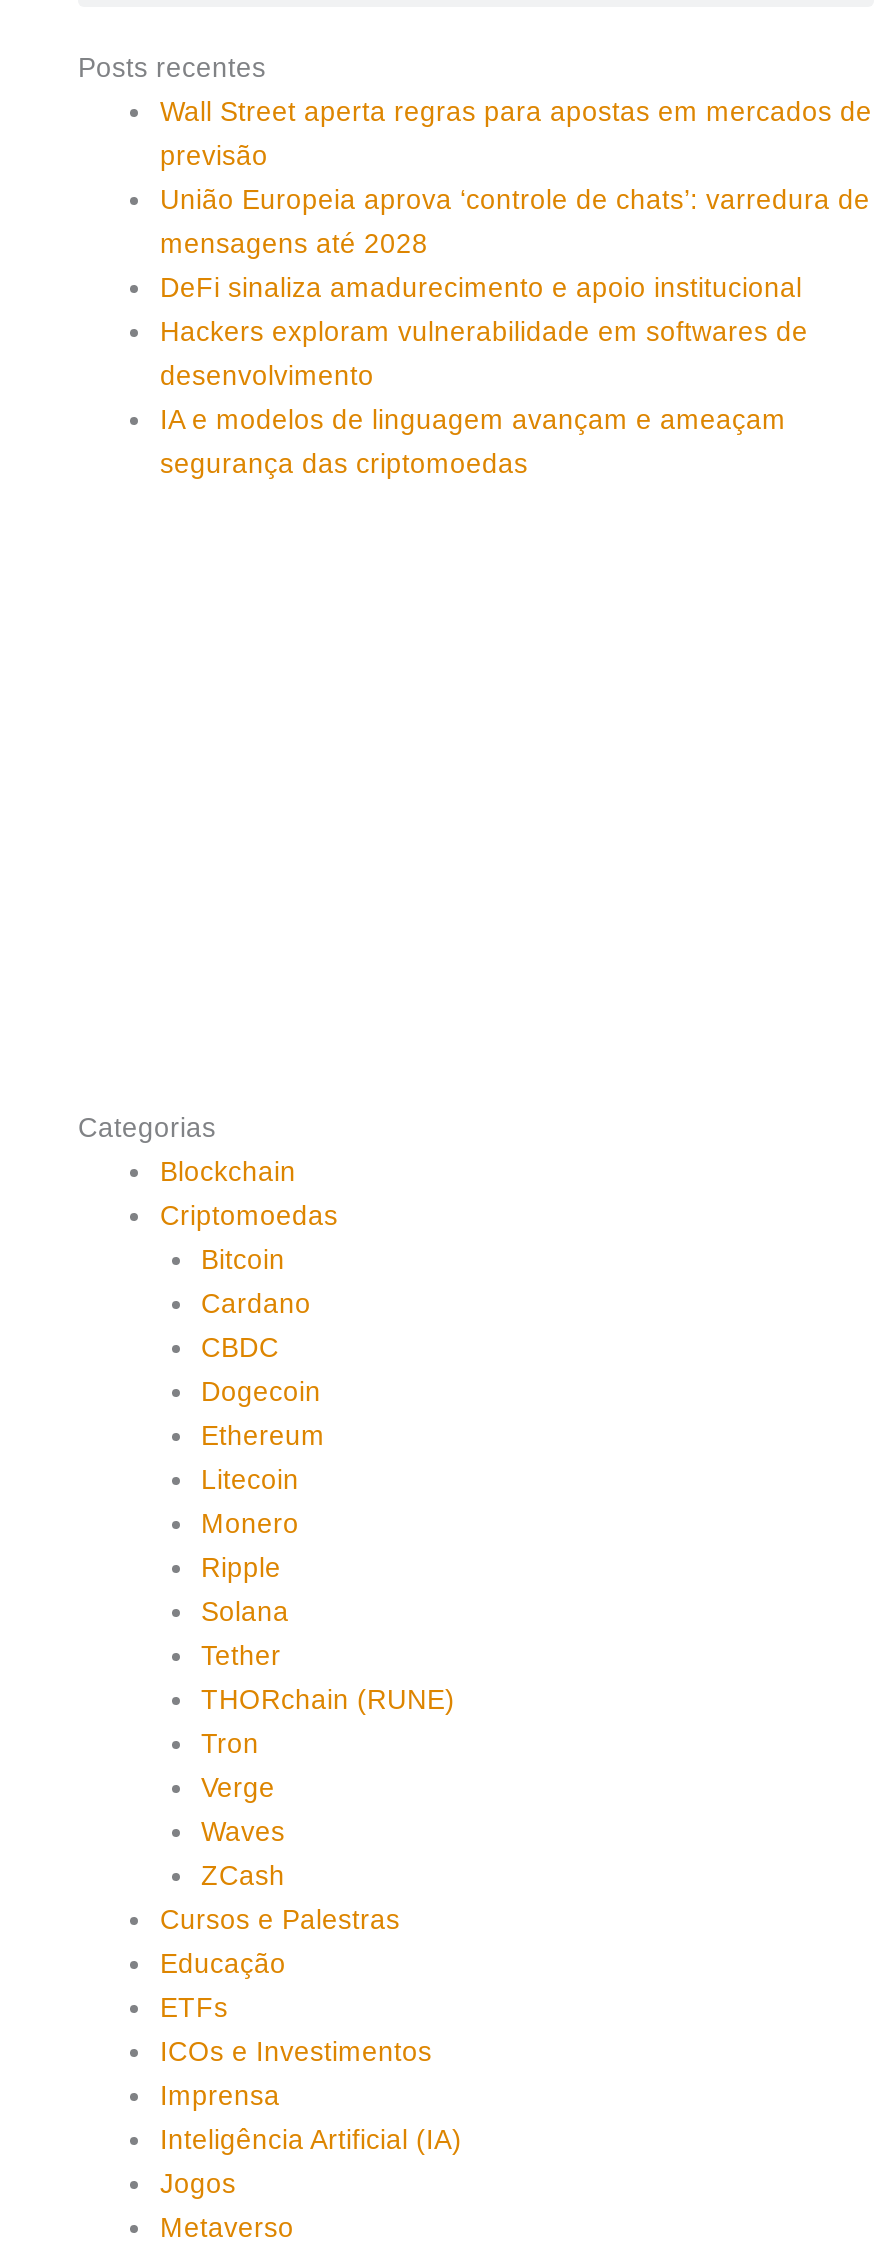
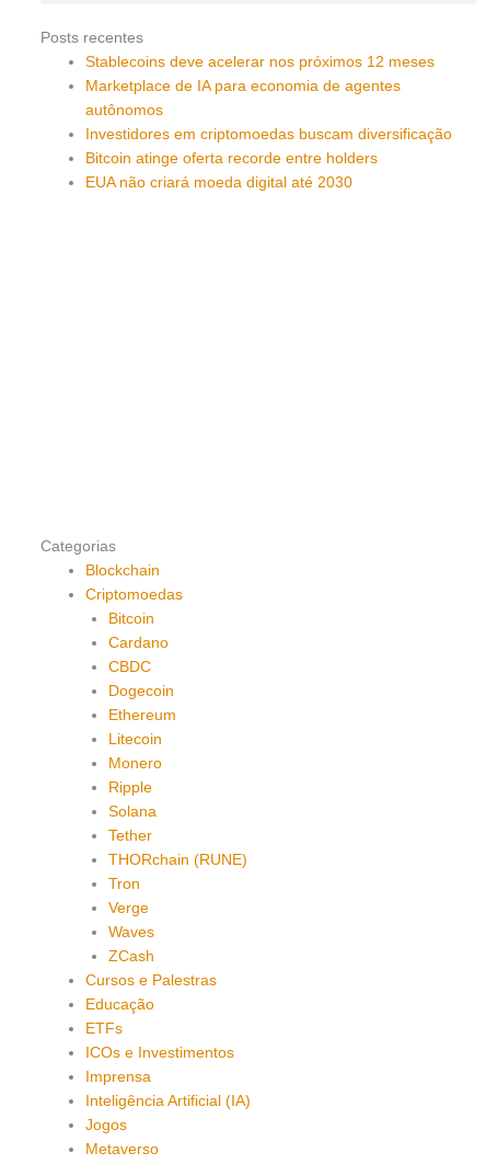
[160,96,872,478] Wall Street aperta regras para apostas em mercados de | previsão | União Europeia aprova ‘controle de chats’: varredura de | mensagens até 2028 | DeFi sinaliza amadurecimento e apoio institucional | Hackers exploram vulnerabilidade em softwares de | desenvolvimento | IA e modelos de linguagem avançam e ameaçam | segurança das criptomoedas -> [85,53,452,190] Stablecoins deve acelerar nos próximos 12 meses | Marketplace de IA para economia de agentes | autônomos | Investidores em criptomoedas buscam diversificação | Bitcoin atinge oferta recorde entre holders | EUA não criará moeda digital até 2030

